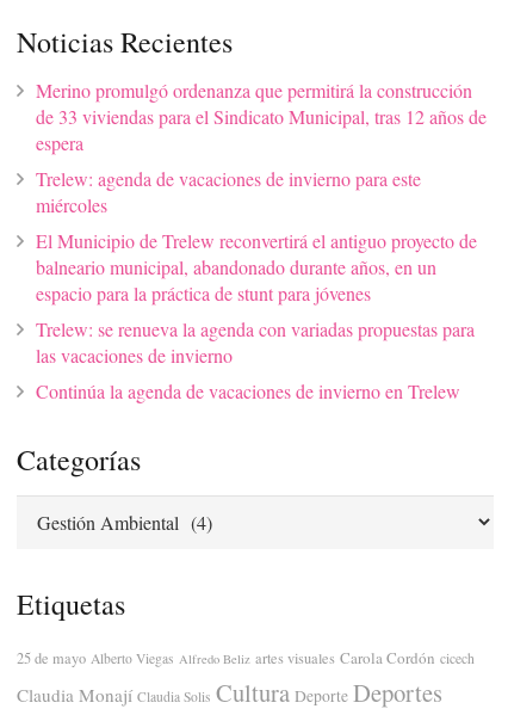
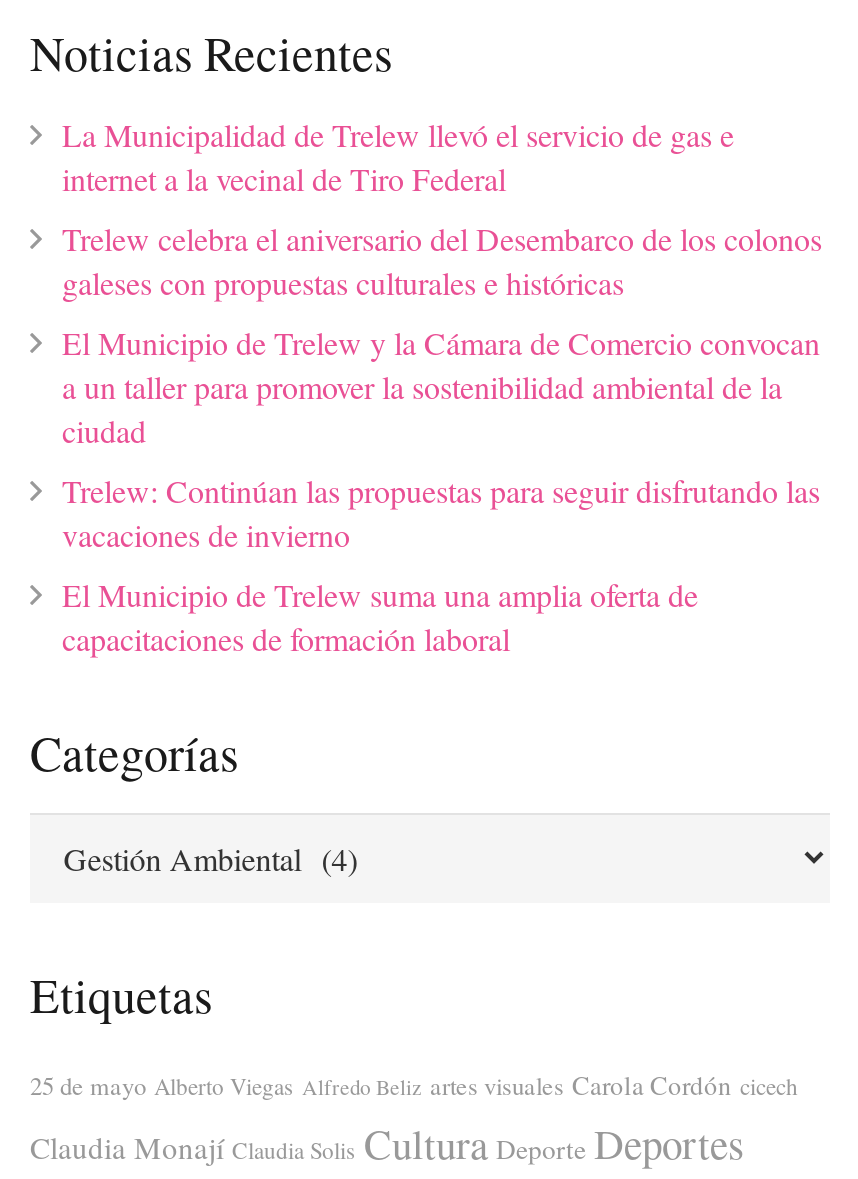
[36,77,487,403] Merino promulgó ordenanza que permitirá la construcción | de 33 viviendas para el Sindicato Municipal, tras 12 años de | espera | Trelew: agenda de vacaciones de invierno para este | miércoles | El Municipio de Trelew reconvertirá el antiguo proyecto de | balneario municipal, abandonado durante años, en un | espacio para la práctica de stunt para jóvenes | Trelew: se renueva la agenda con variadas propuestas para | las vacaciones de invierno | Continúa la agenda de vacaciones de invierno en Trelew -> [62,113,822,659] La Municipalidad de Trelew llevó el servicio de gas e | internet a la vecinal de Tiro Federal | Trelew celebra el aniversario del Desembarco de los colonos | galeses con propuestas culturales e históricas | El Municipio de Trelew y la Cámara de Comercio convocan | a un taller para promover la sostenibilidad ambiental de la | ciudad | Trelew: Continúan las propuestas para seguir disfrutando las | vacaciones de invierno | El Municipio de Trelew suma una amplia oferta de | capacitaciones de formación laboral

